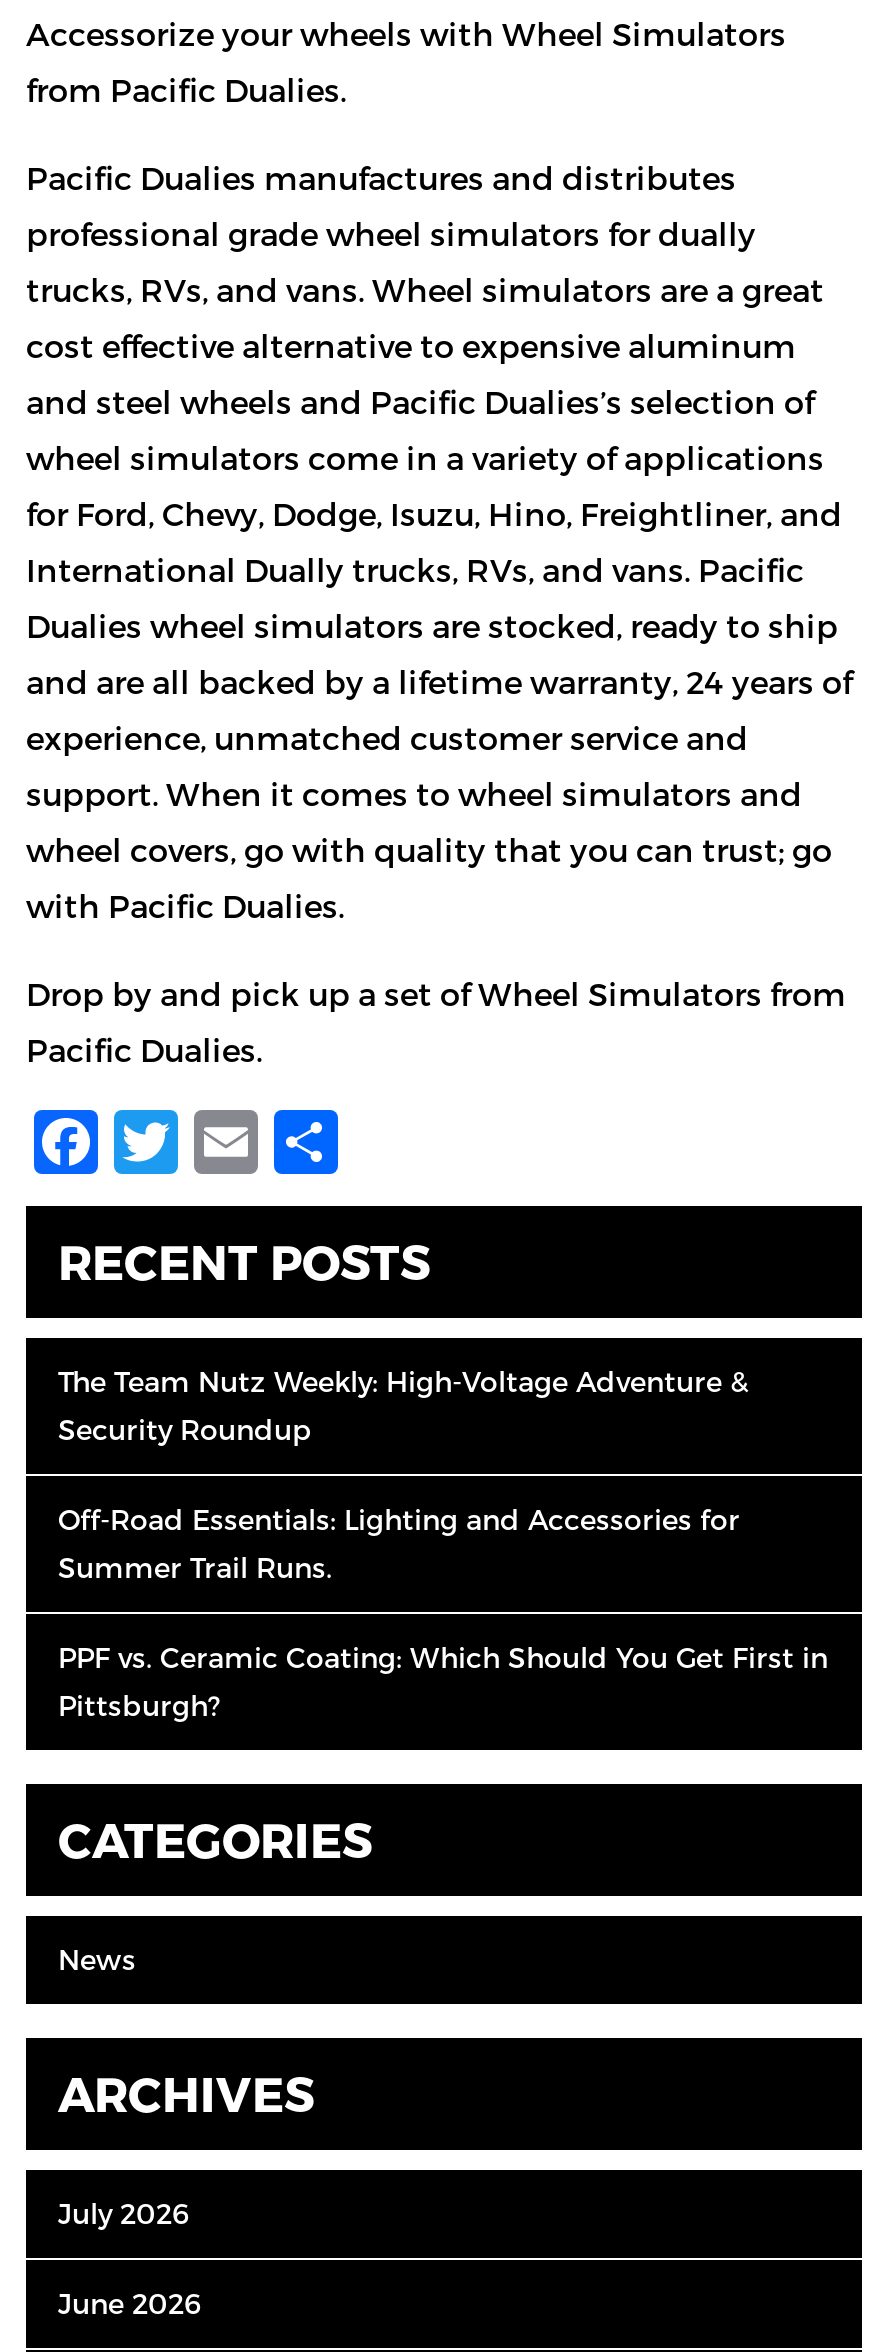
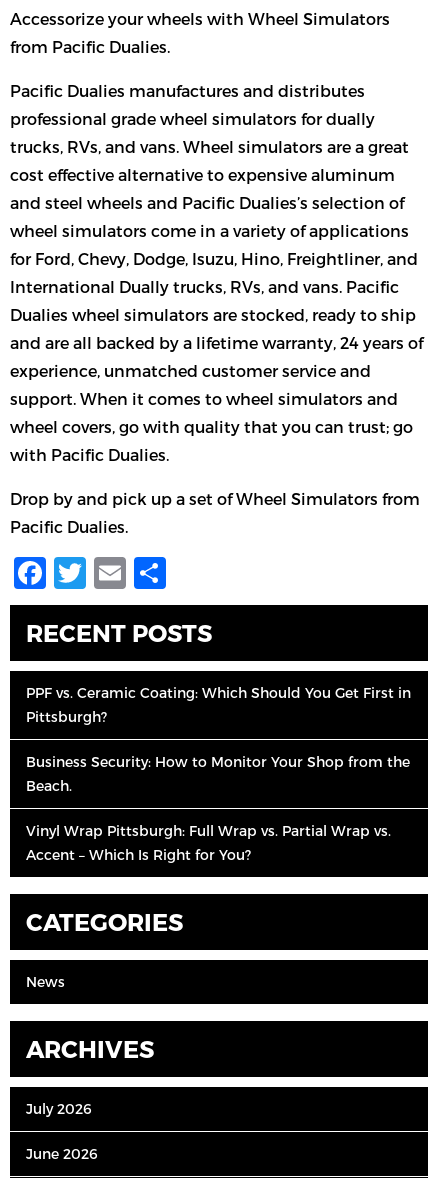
[58,1364,748,1584] The Team Nutz Weekly: High-Voltage Adventure & | Security Roundup | Off-Road Essentials: Lighting and Accessories for | Summer Trail Runs. -> none
moved [58,1640,828,1722] -> [26,684,411,725]: PPF vs. Ceramic Coating: Which Should You Get First in | Pittsburgh?
none -> [26,753,410,863] Business Security: How to Monitor Your Shop from the | Beach. | Vinyl Wrap Pittsburgh: Full Wrap vs. Partial Wrap vs. | Accent – Which Is Right for You?

